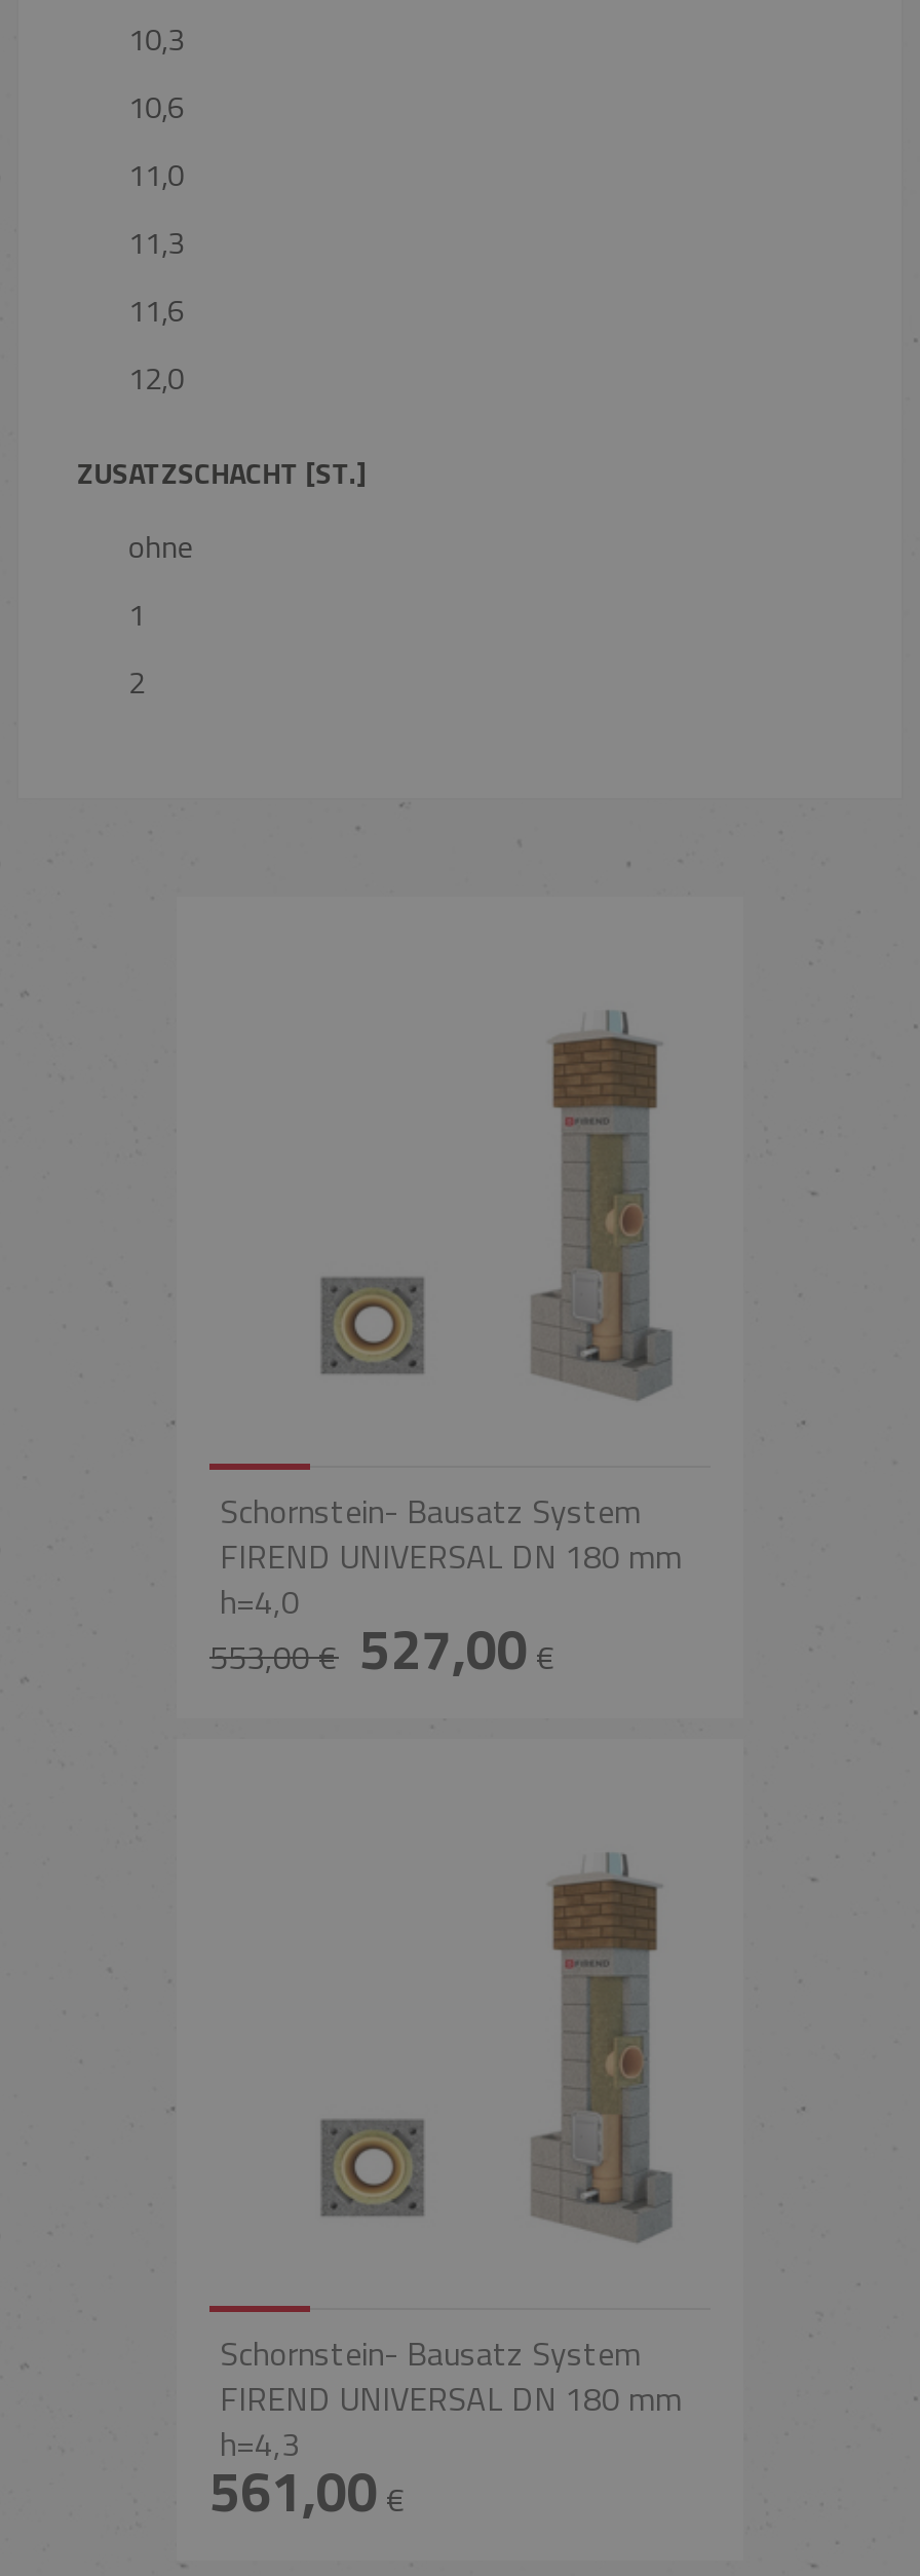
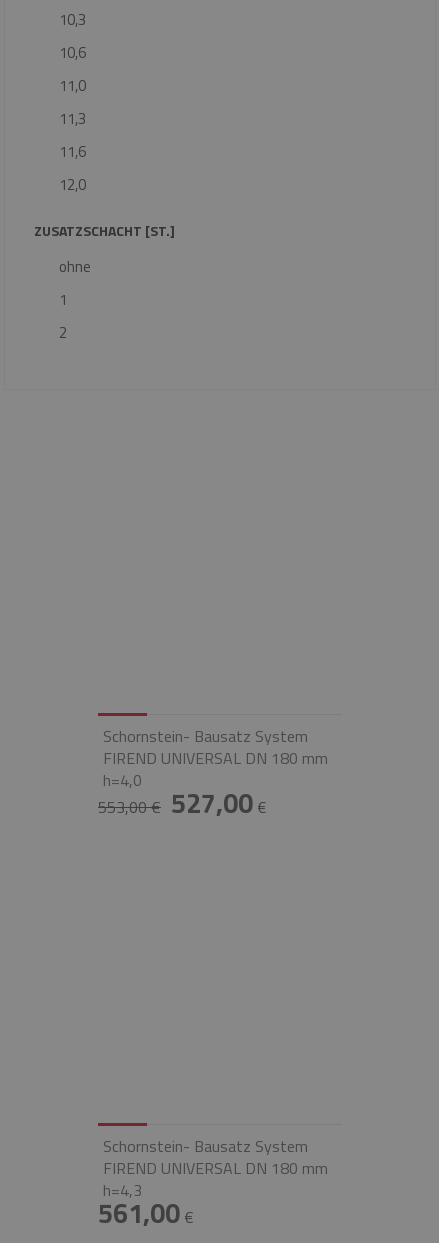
[530,1010,674,1402] [image] -> none
[318,1275,427,1375] [image] -> none
[530,1852,674,2244] [image] -> none
[318,2117,427,2218] [image] -> none

